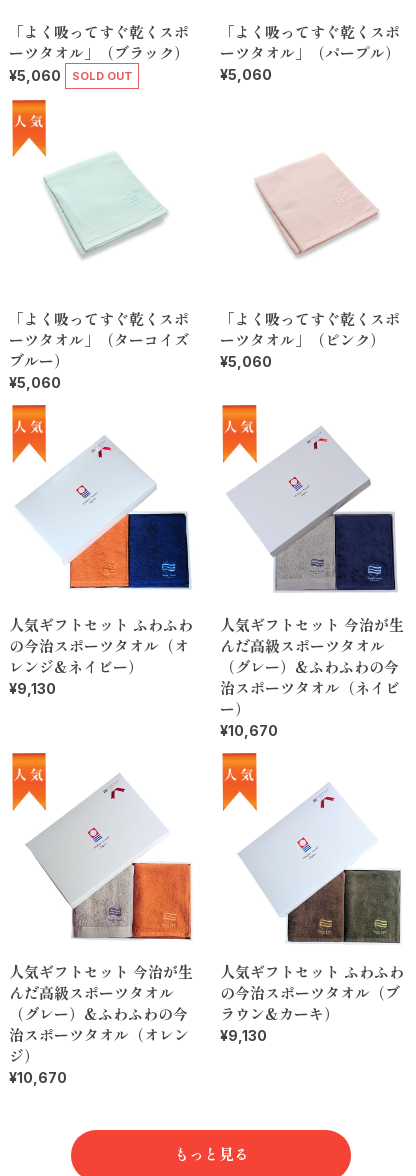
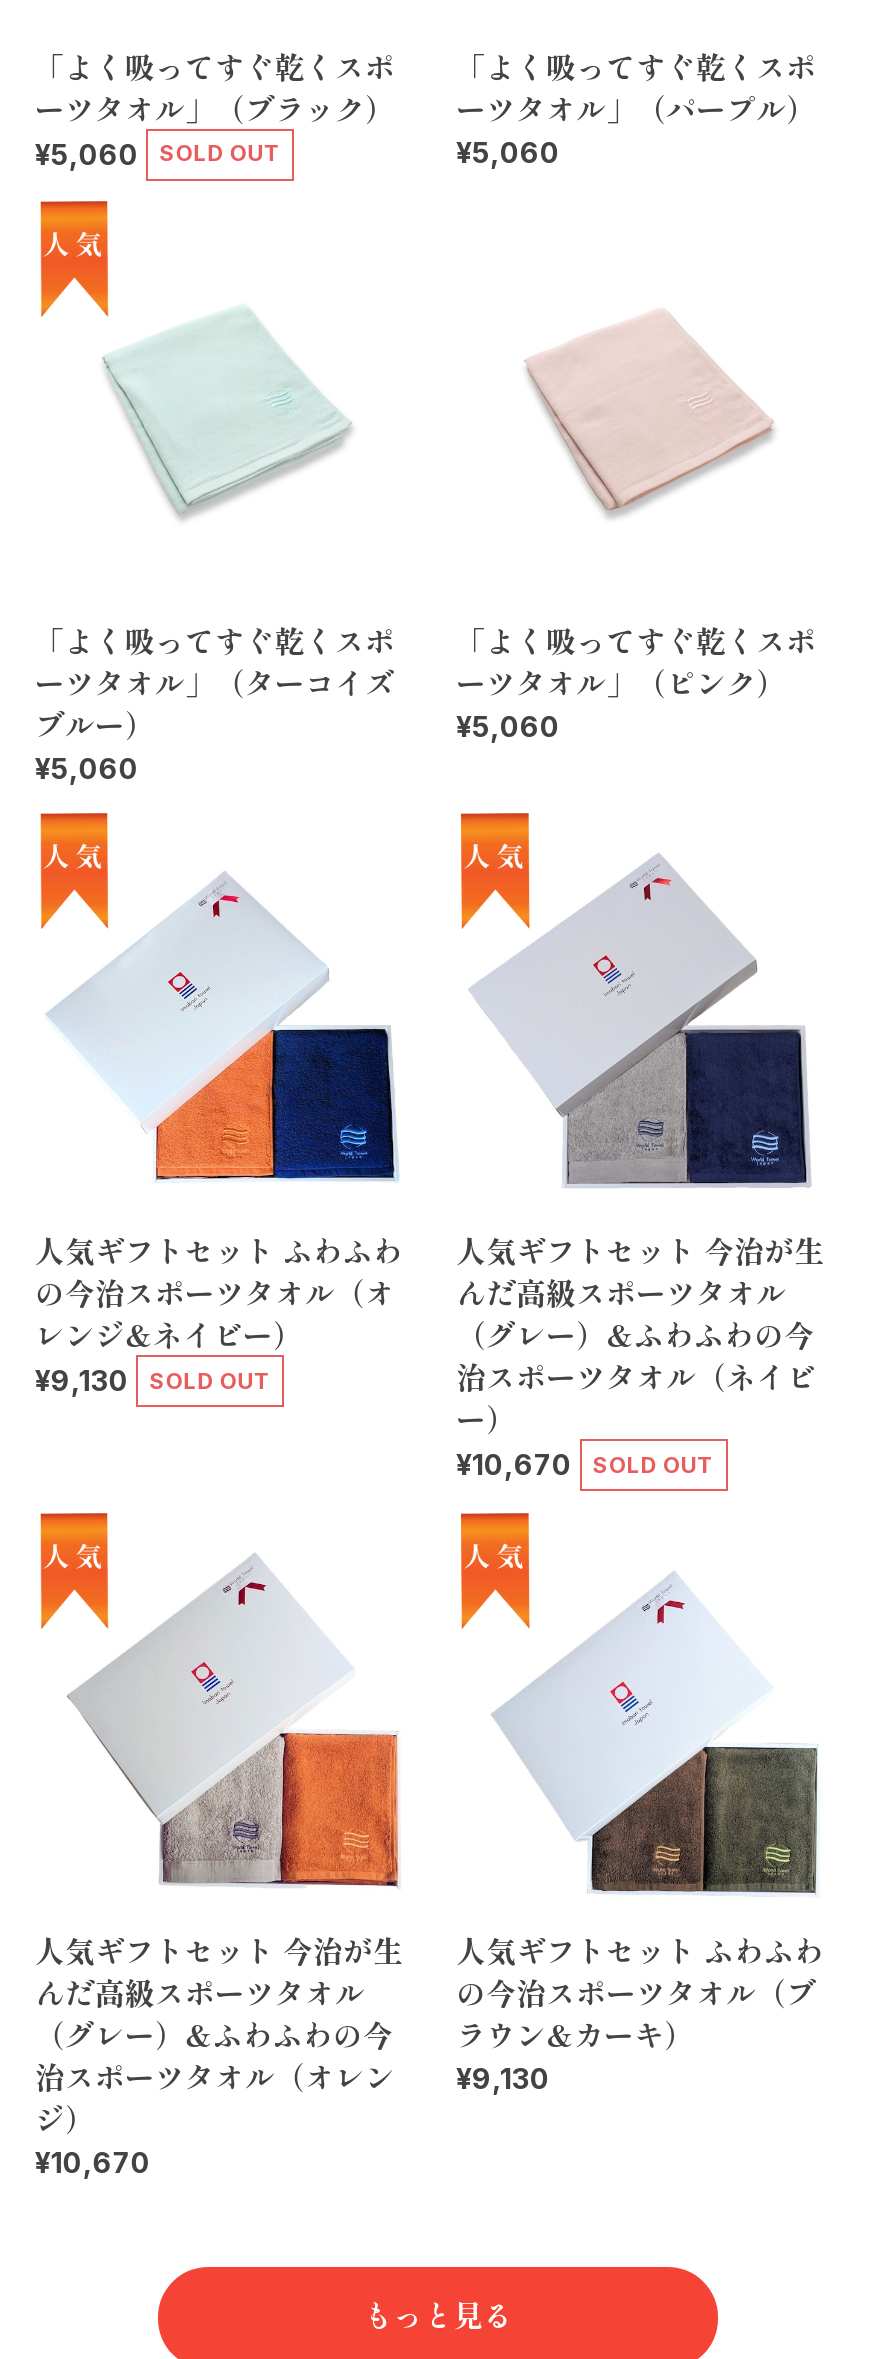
none -> [150,1367,272,1395] SOLD OUT
none -> [593,1451,715,1479] SOLD OUT

